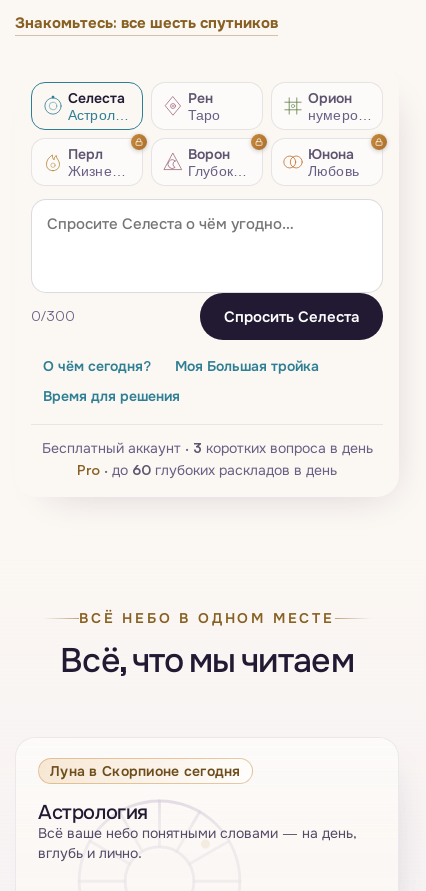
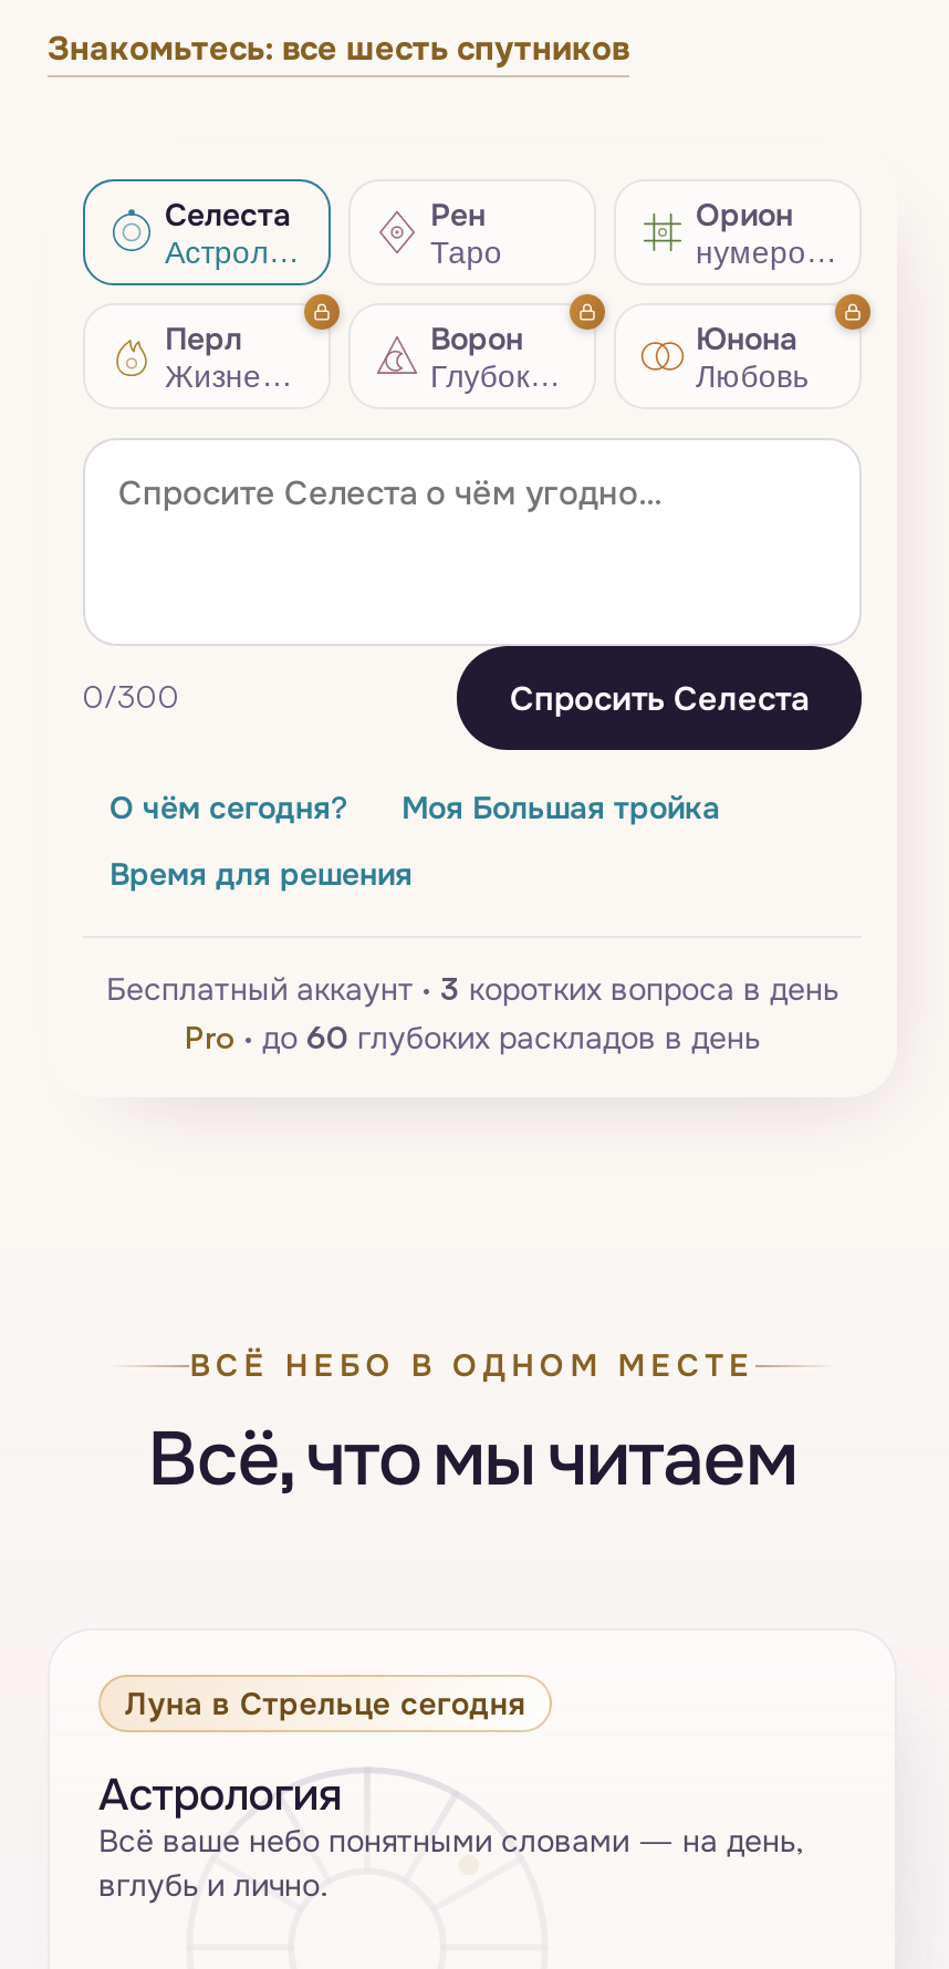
[50,762,241,779] Луна в Скорпионе сегодня -> [125,1684,526,1721] Луна в Стрельце сегодня

